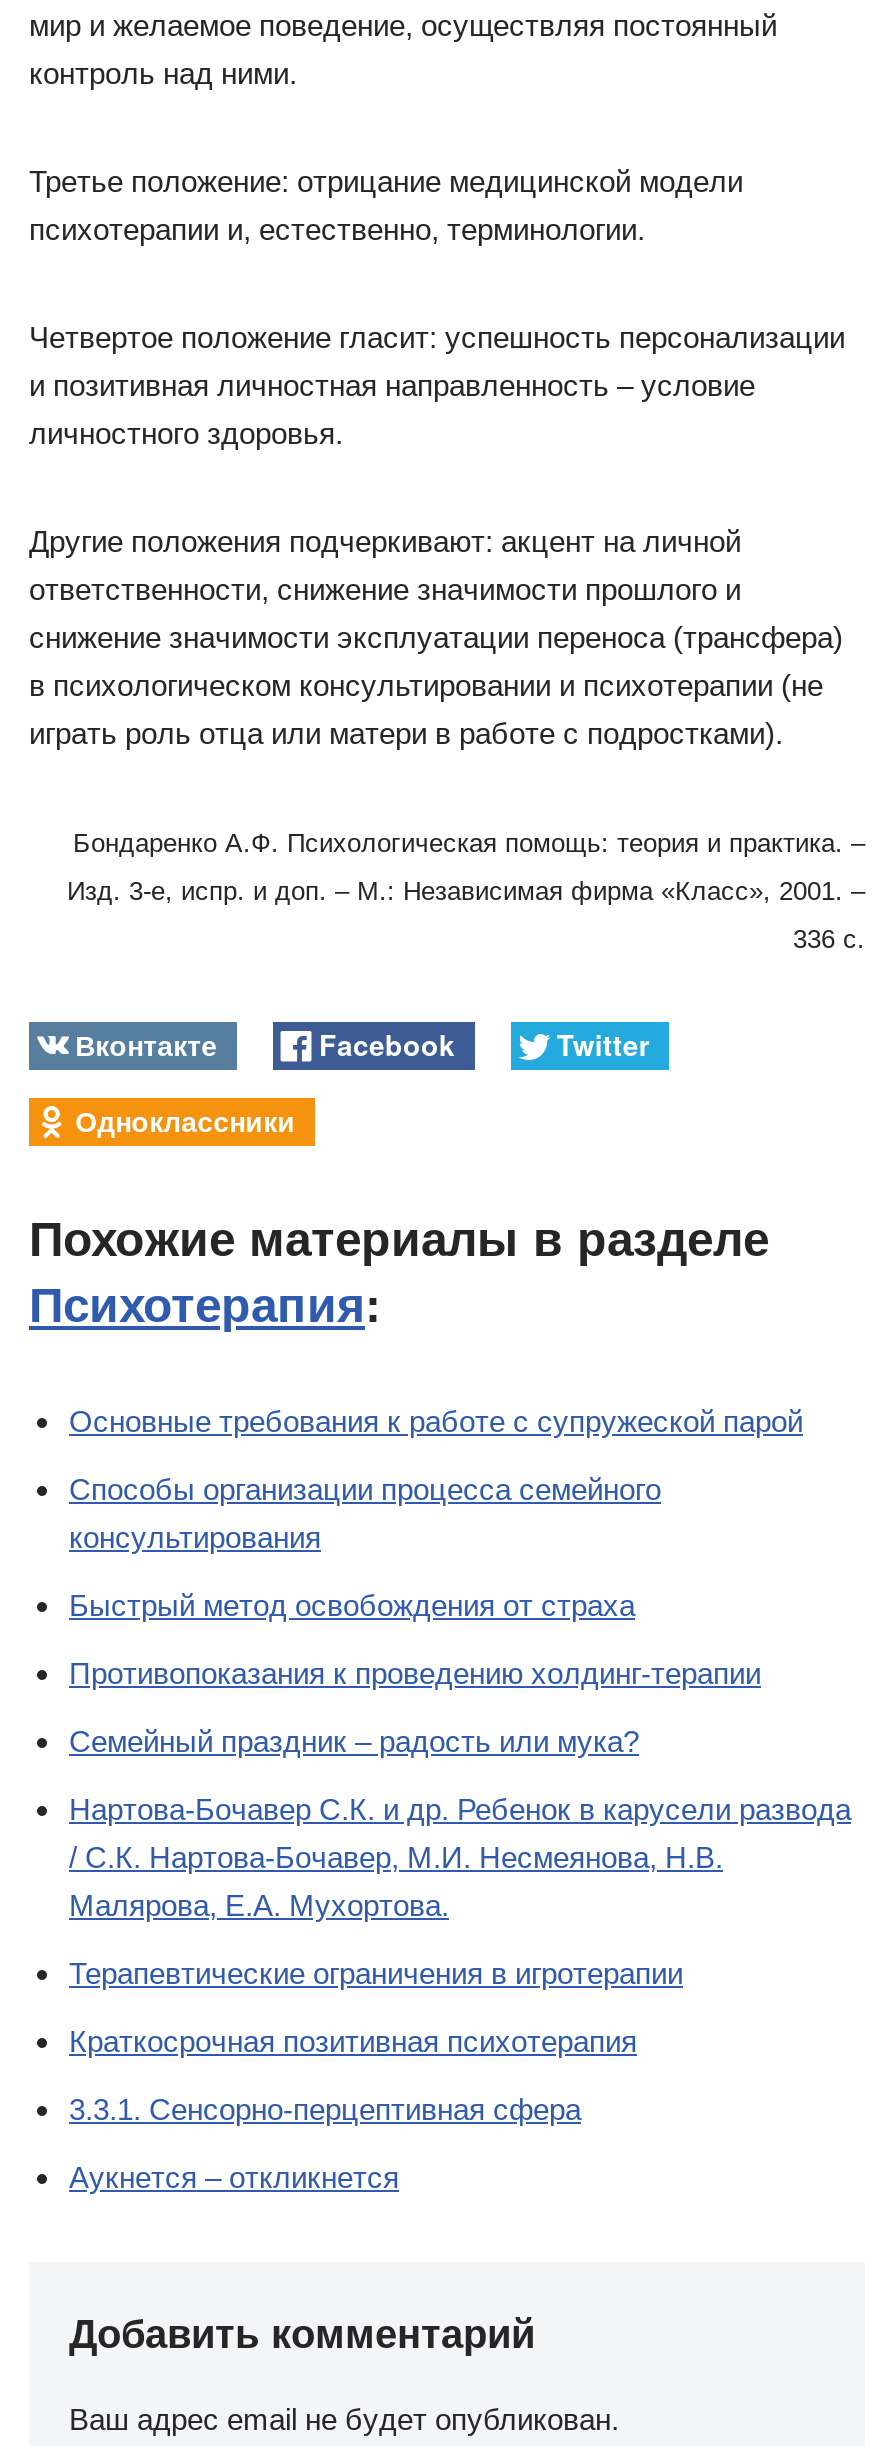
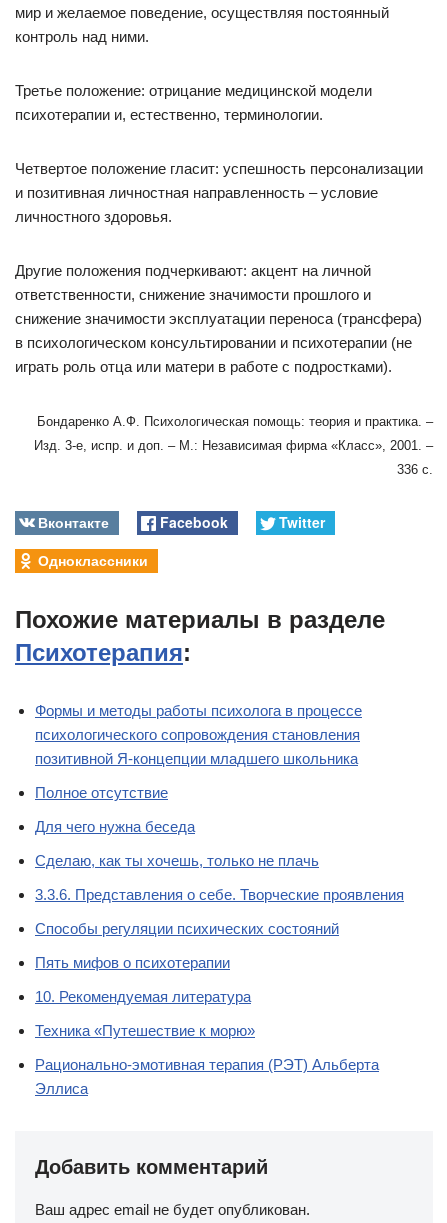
[69,1404,803,1438] Основные требования к работе с супружеской парой -> [35,702,362,767] Формы и методы работы психолога в процессе | психологического сопровождения становления | позитивной Я-концепции младшего школьника
[69,1472,661,1554] Способы организации процесса семейного | консультирования -> [35,784,168,801] Полное отсутствие
[69,1588,635,1622] Быстрый метод освобождения от страха -> [35,818,195,835] Для чего нужна беседа
[69,1656,761,1690] Противопоказания к проведению холдинг-терапии -> [35,852,319,869] Сделаю, как ты хочешь, только не плачь
[69,1724,639,1758] Семейный праздник – радость или мука? -> [35,886,404,903] 3.3.6. Представления о себе. Творческие проявления
[69,1792,851,1922] Нартова-Бочавер С.К. и др. Ребенок в карусели развода | / С.К. Нартова-Бочавер, М.И. Несмеянова, Н.В. | Малярова, Е.А. Мухортова. -> [35,920,339,937] Способы регуляции психических состояний
[69,1956,683,1990] Терапевтические ограничения в игротерапии -> [35,954,230,971] Пять мифов о психотерапии
[69,2024,637,2058] Краткосрочная позитивная психотерапия -> [35,988,251,1005] 10. Рекомендуемая литература
[69,2092,581,2126] 3.3.1. Сенсорно-перцептивная сфера -> [35,1022,255,1039] Техника «Путешествие к морю»
[69,2160,399,2194] Аукнется – откликнется -> [35,1056,379,1097] Рационально-эмотивная терапия (РЭТ) Альберта | Эллиса

